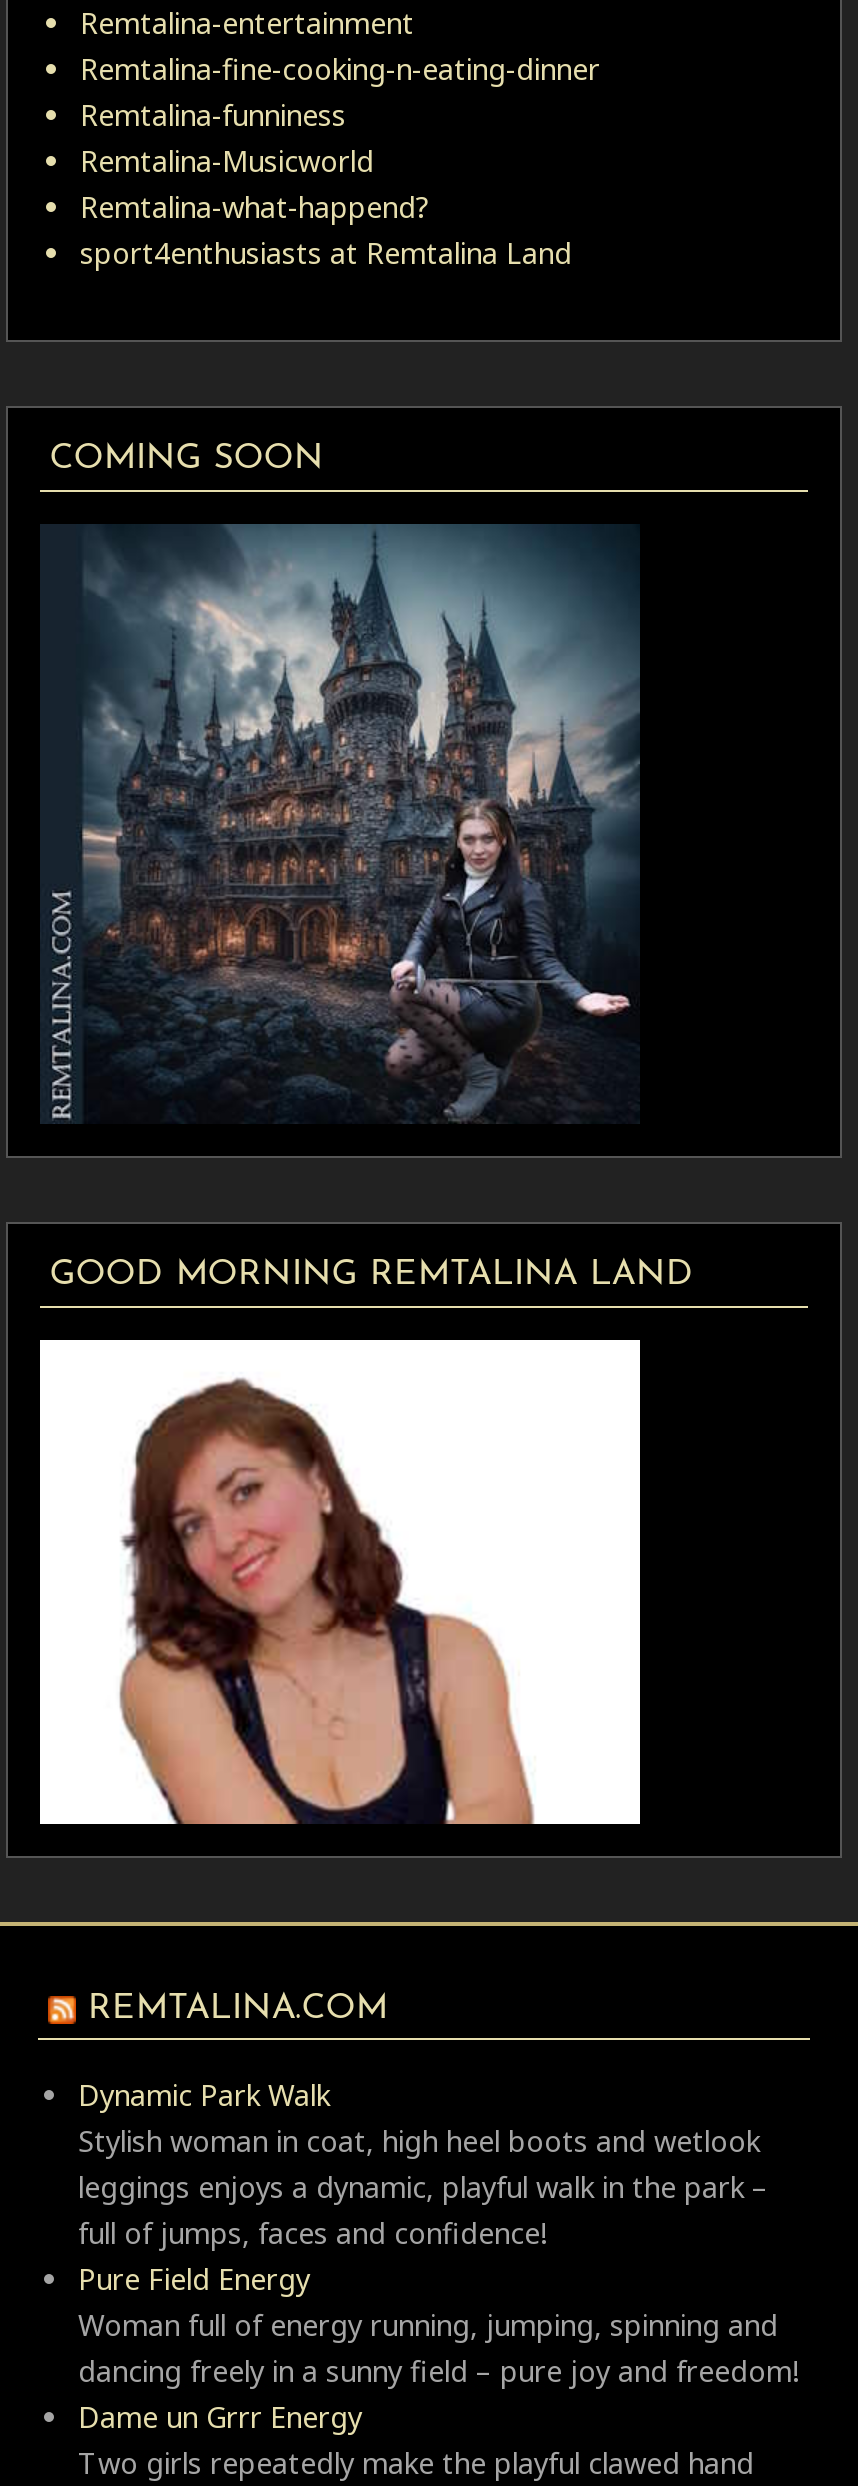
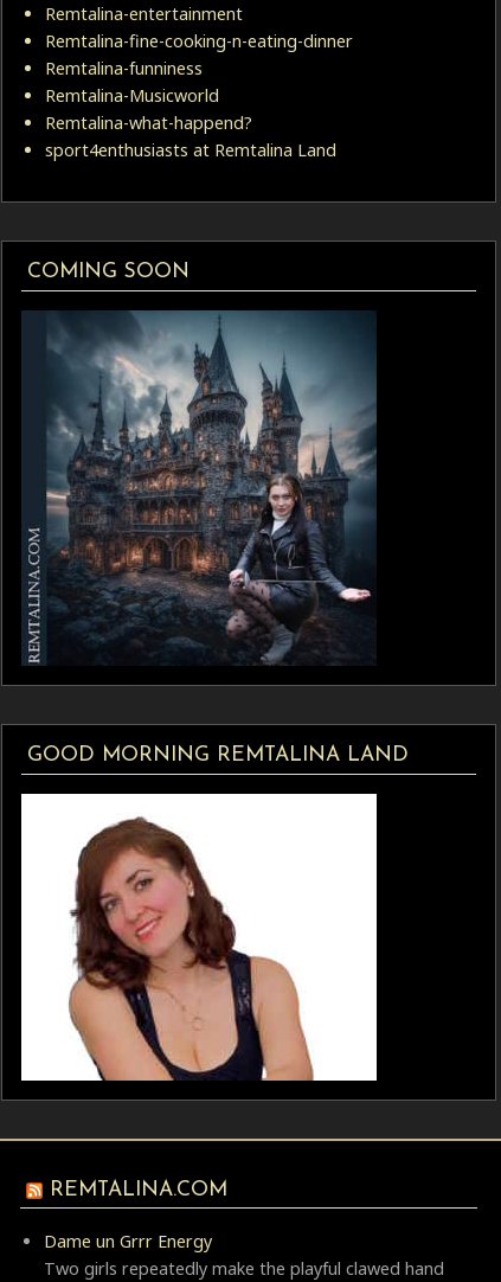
[78,2077,798,2391] Dynamic Park Walk | Stylish woman in coat, high heel boots and wetlook | leggings enjoys a dynamic, playful walk in the park – | full of jumps, faces and confidence! | Pure Field Energy | Woman full of energy running, jumping, spinning and | dancing freely in a sunny field – pure joy and freedom! -> none

